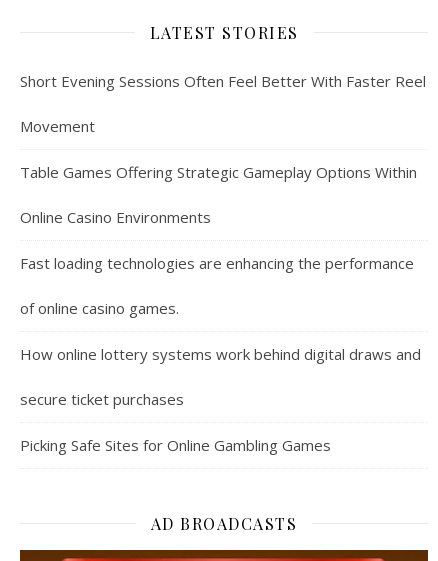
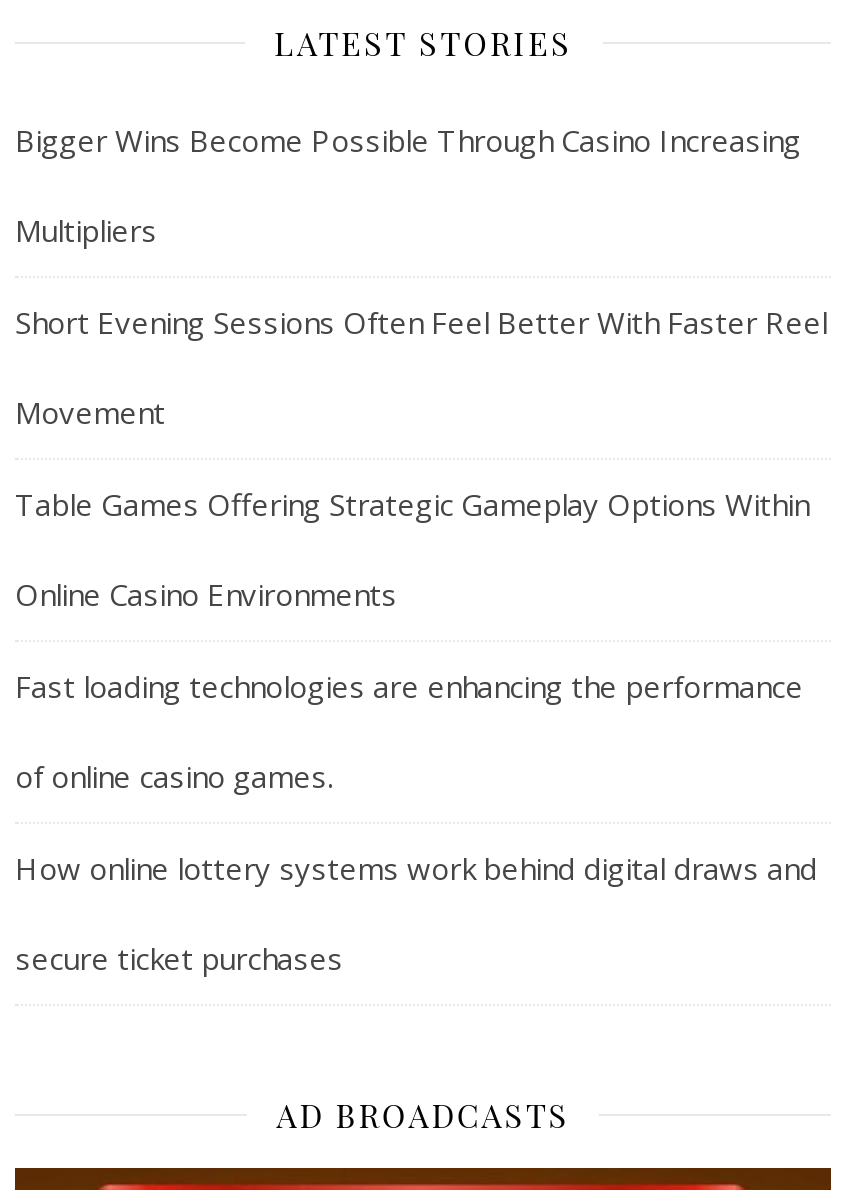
none -> [15,120,801,250] Bigger Wins Become Possible Through Casino Increasing | Multipliers
moved [20,71,426,409] -> [15,302,827,978]: Short Evening Sessions Often Feel Better With Faster Reel | Movement | Table Games Offering Strategic Gameplay Options Within | Online Casino Environments | Fast loading technologies are enhancing the performance | of online casino games. | How online lottery systems work behind digital draws and | secure ticket purchases
[20,435,331,455] Picking Safe Sites for Online Gambling Games -> none

